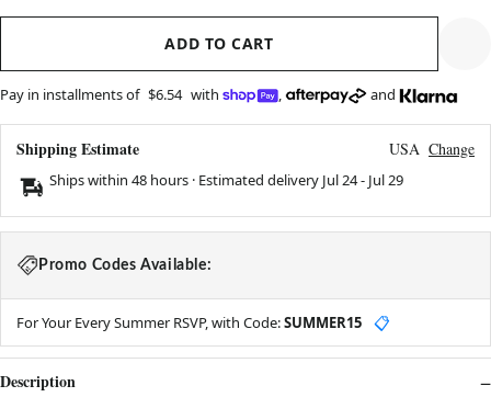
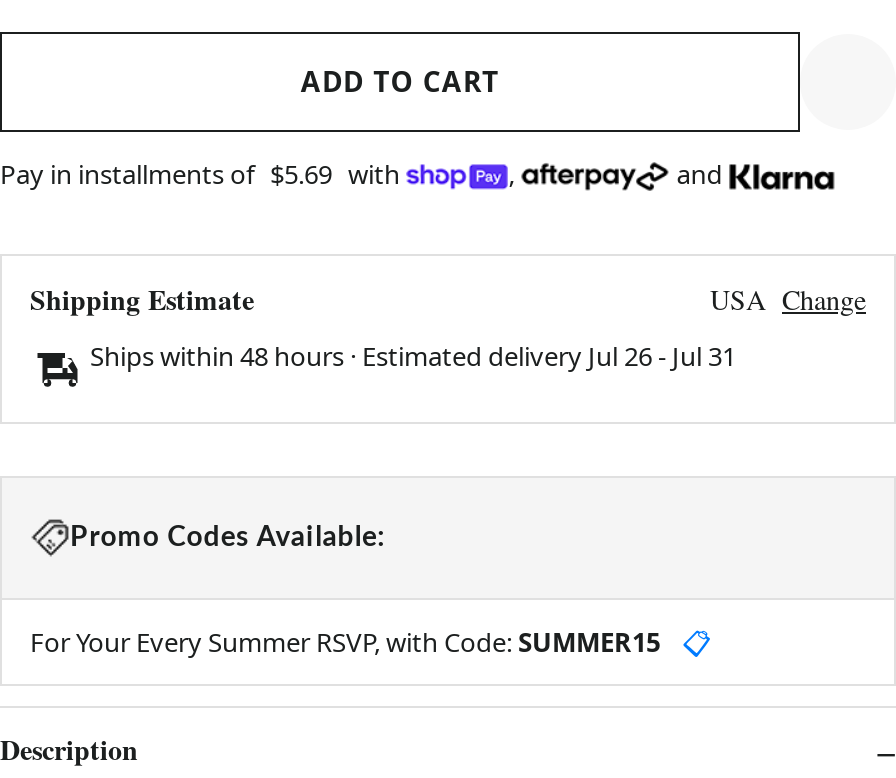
[0,84,222,104] Pay in installments of $6.54 with -> [0,155,406,191] Pay in installments of $5.69 with
[49,169,403,189] Ships within 48 hours · Estimated delivery Jul 24 - Jul 29 -> [90,337,736,373] Ships within 48 hours · Estimated delivery Jul 26 - Jul 31

